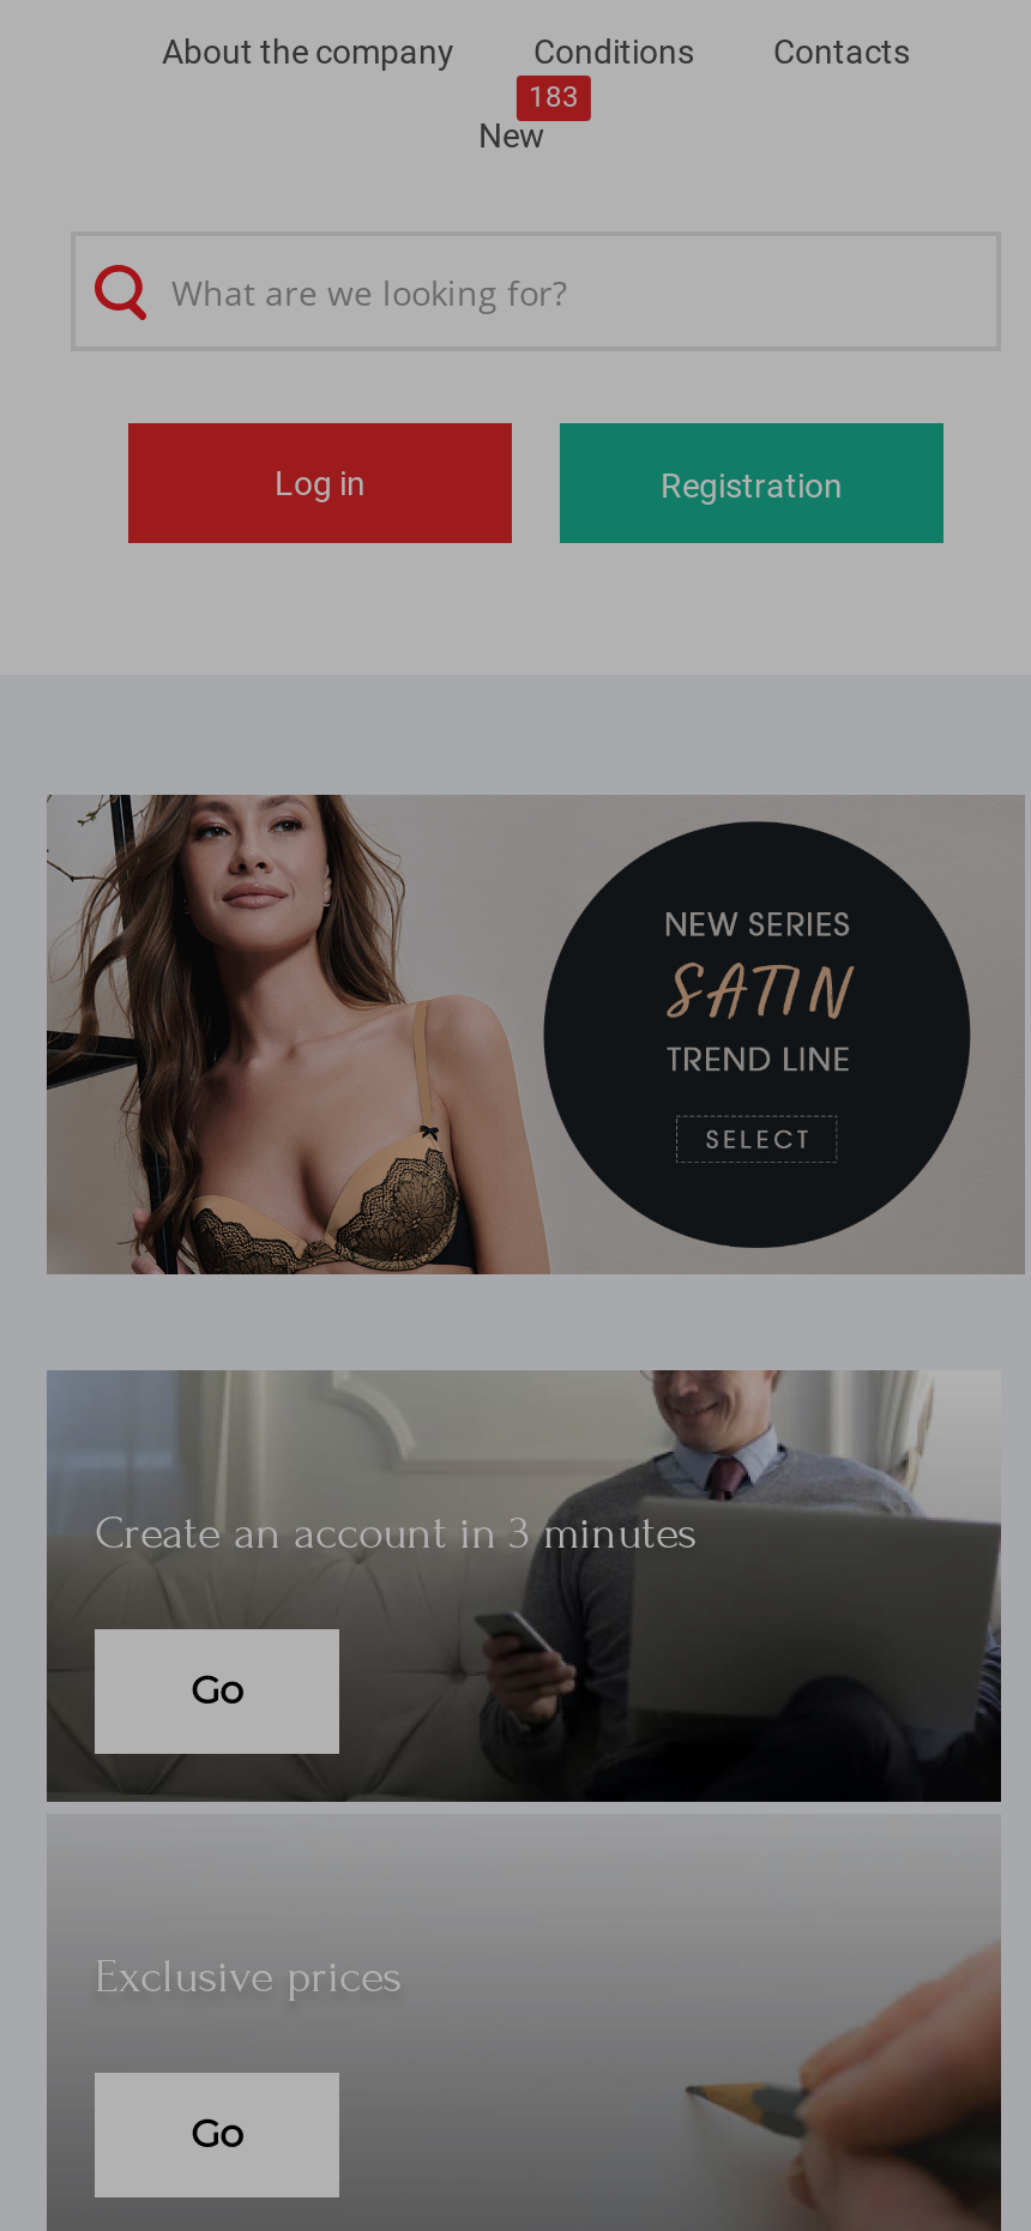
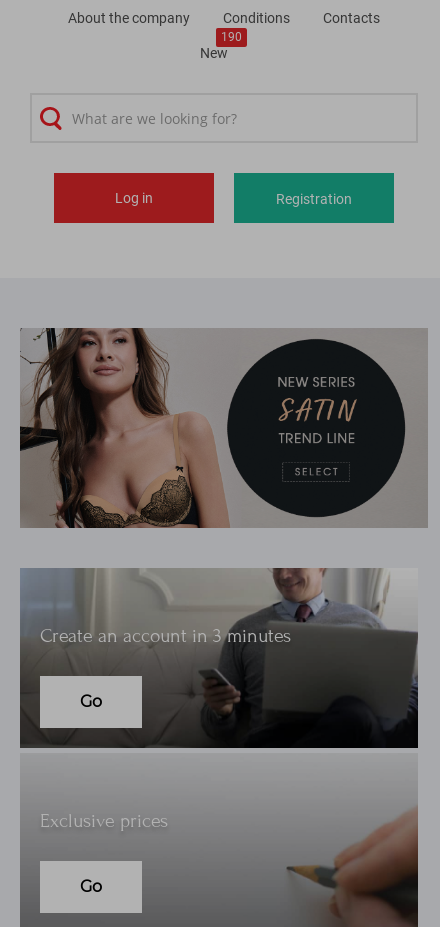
[528,80,579,114] 183 -> [221,30,242,44] 190

